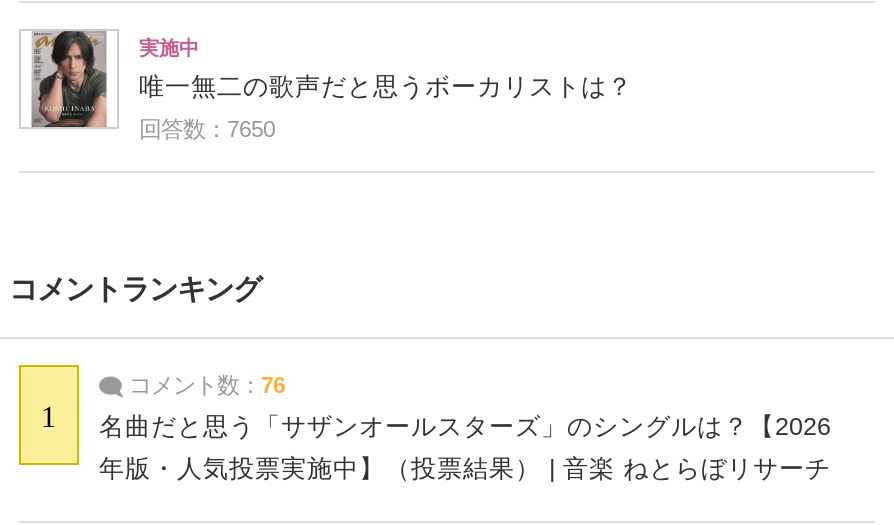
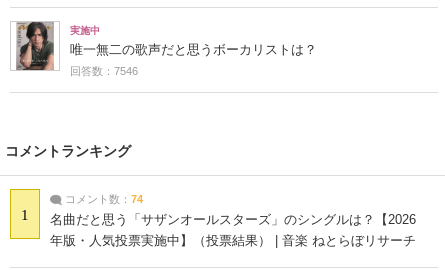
[139,117,275,141] 回答数：7650 -> [70,65,138,77] 回答数：7546
[123,373,285,397] コメント数：76 -> [62,193,143,205] コメント数：74

